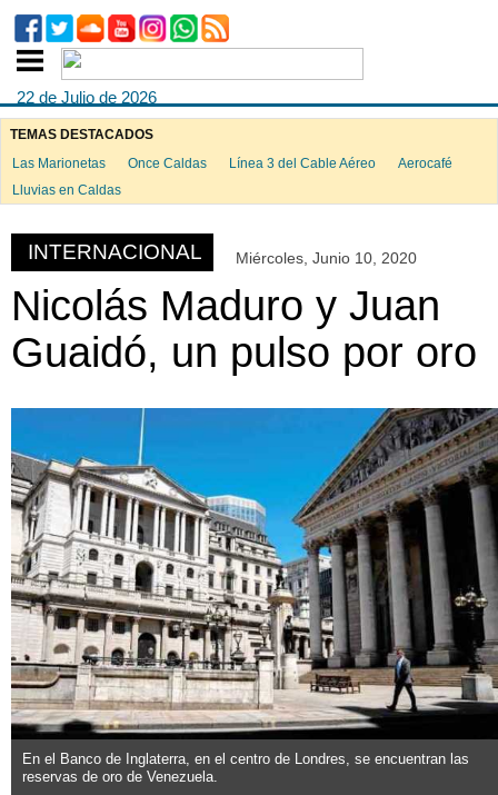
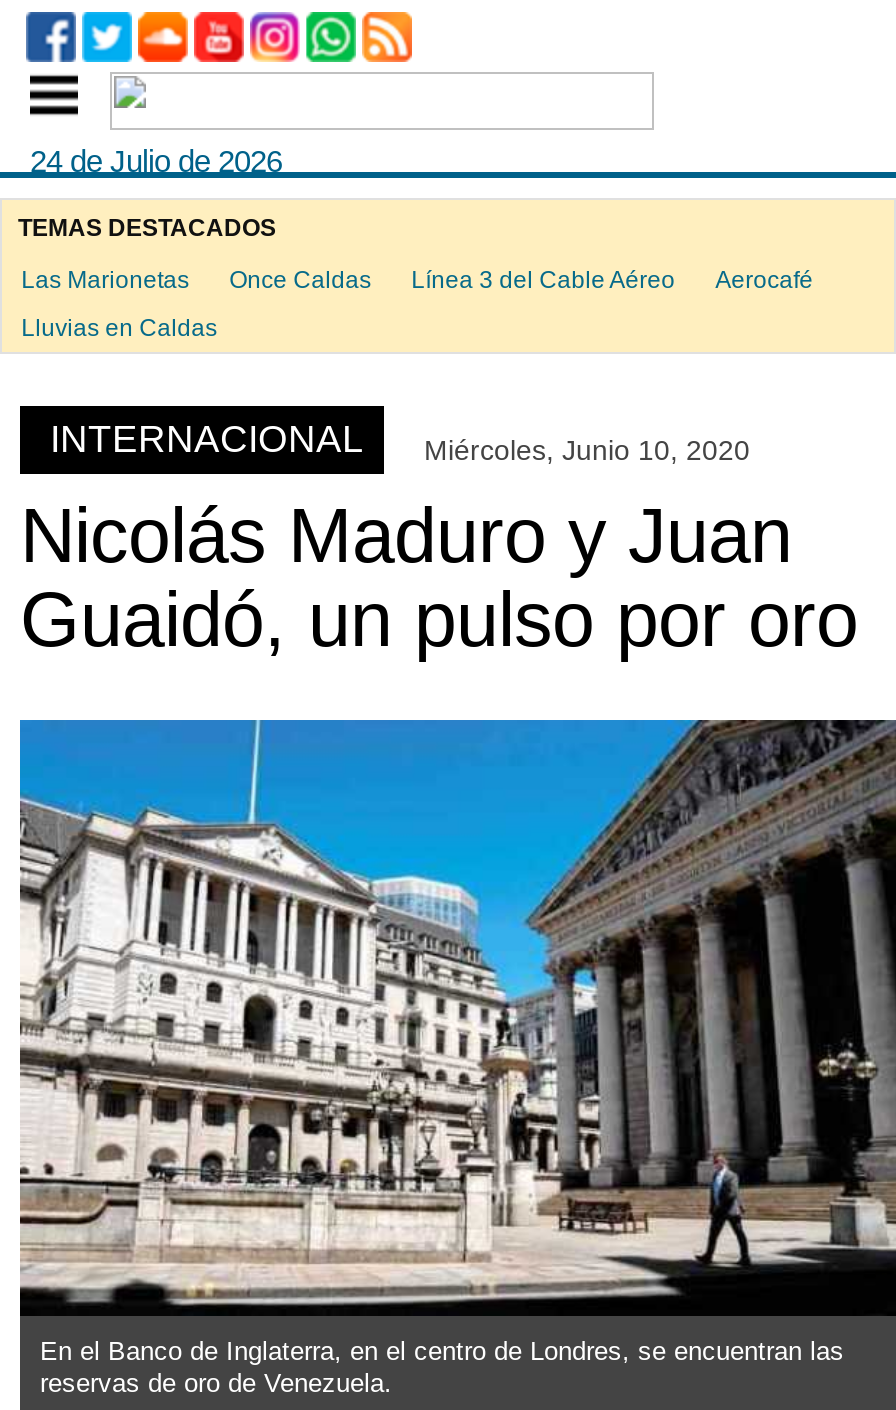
[17,88,157,107] 22 de Julio de 2026 -> [30,144,282,178] 24 de Julio de 2026

